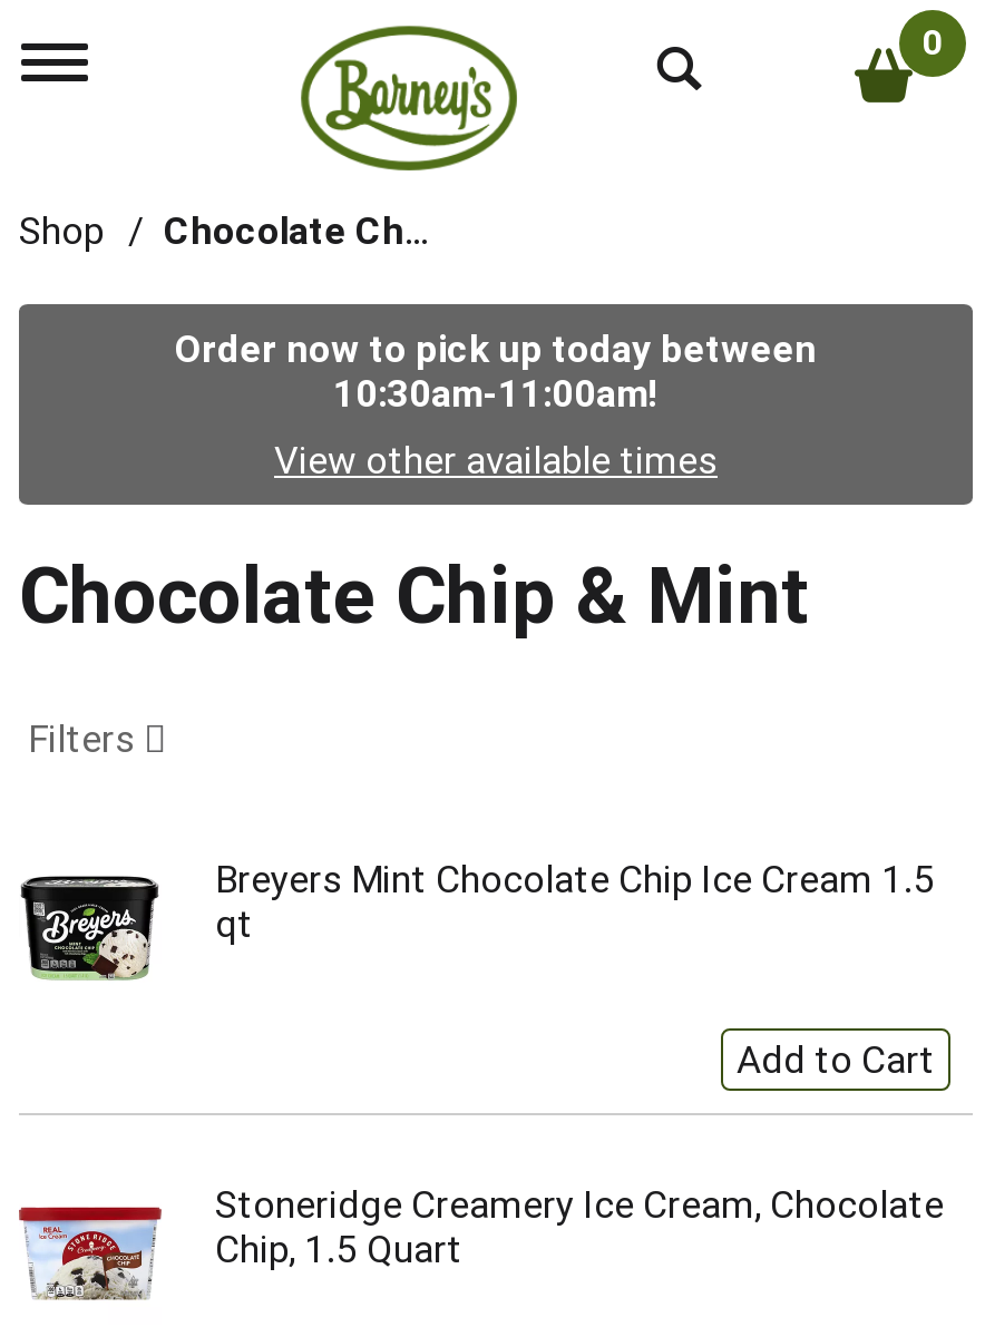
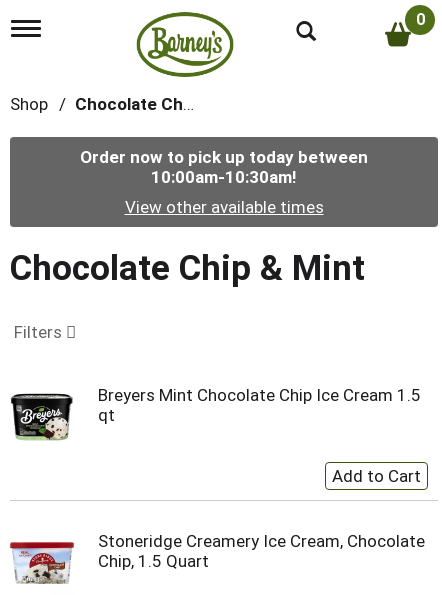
[333,370,659,415] 10:30am-11:00am! -> [151,167,297,187] 10:00am-10:30am!

